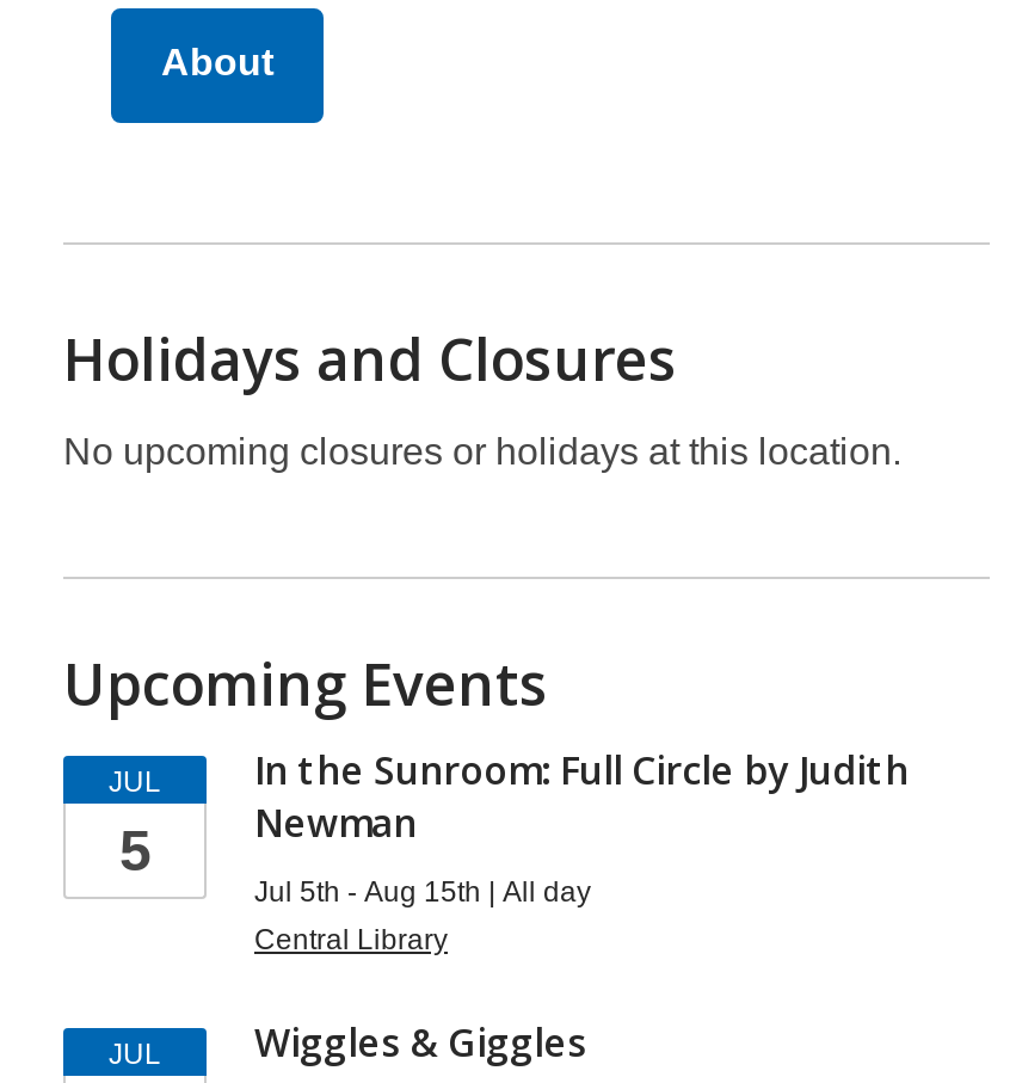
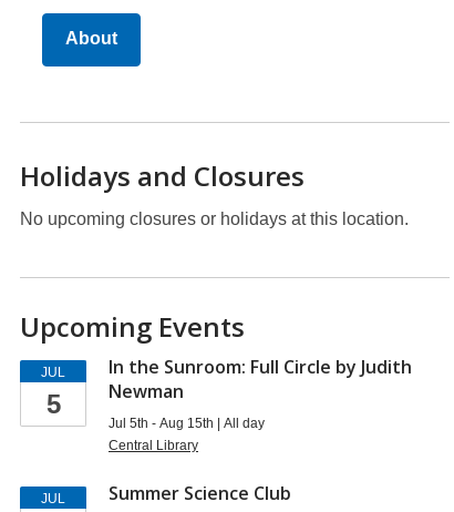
[254,1016,586,1069] Wiggles & Giggles -> [109,481,291,505] Summer Science Club

